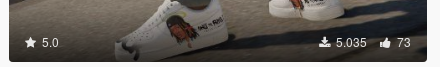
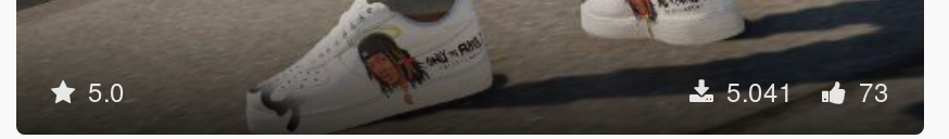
[333,33,411,50] 5.035 73 -> [720,73,889,109] 5.041 73

